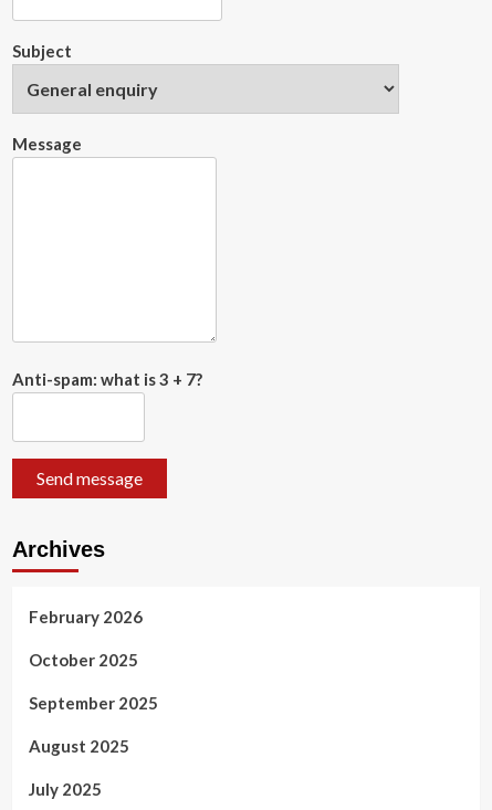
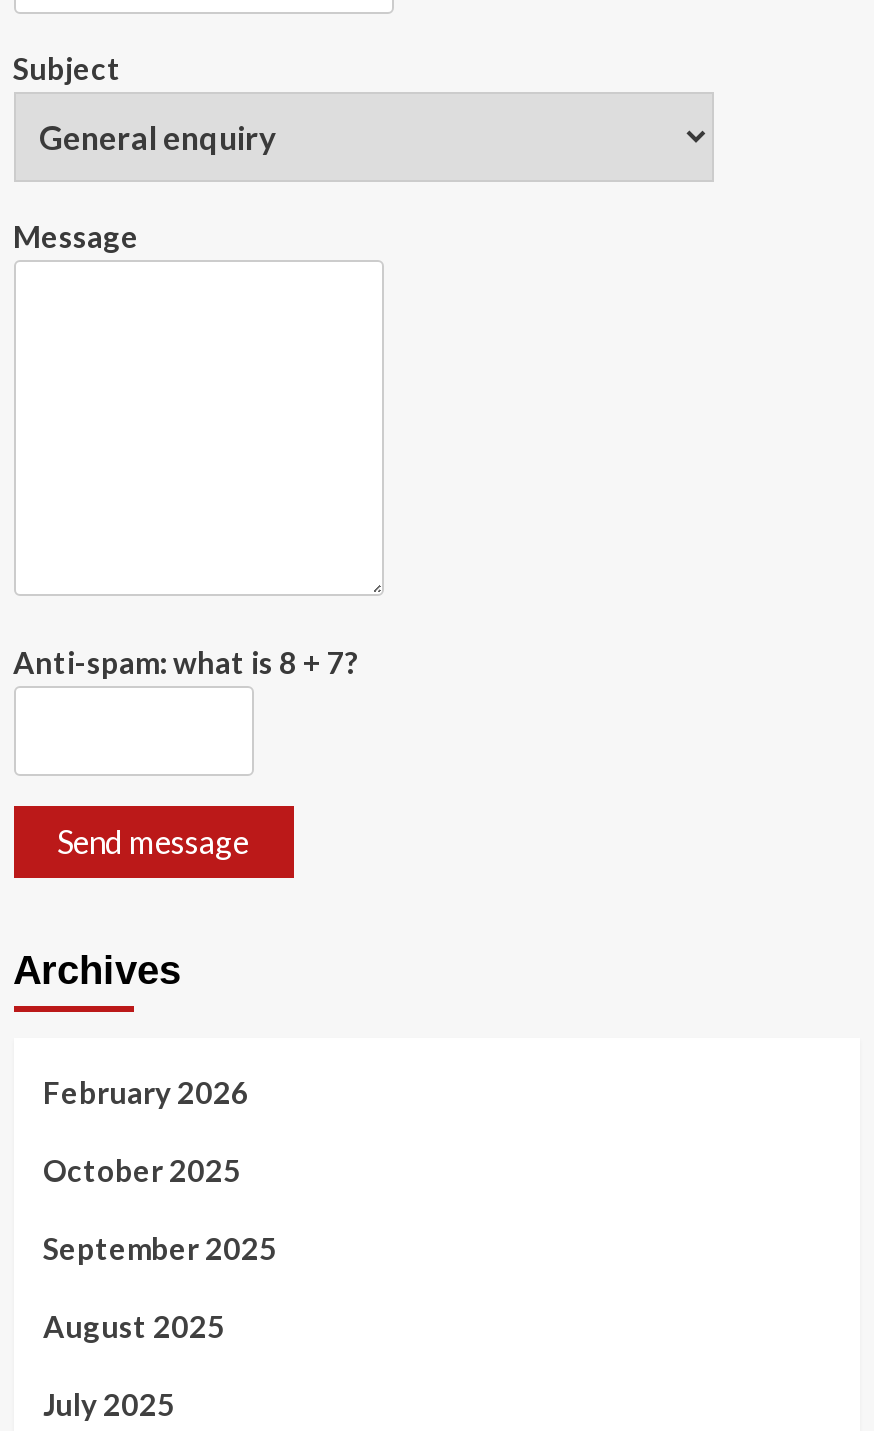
[12,369,202,389] Anti-spam: what is 3 + 7? -> [13,643,357,679] Anti-spam: what is 8 + 7?

